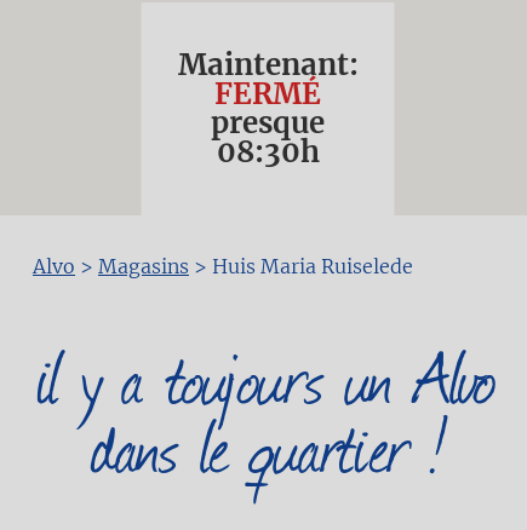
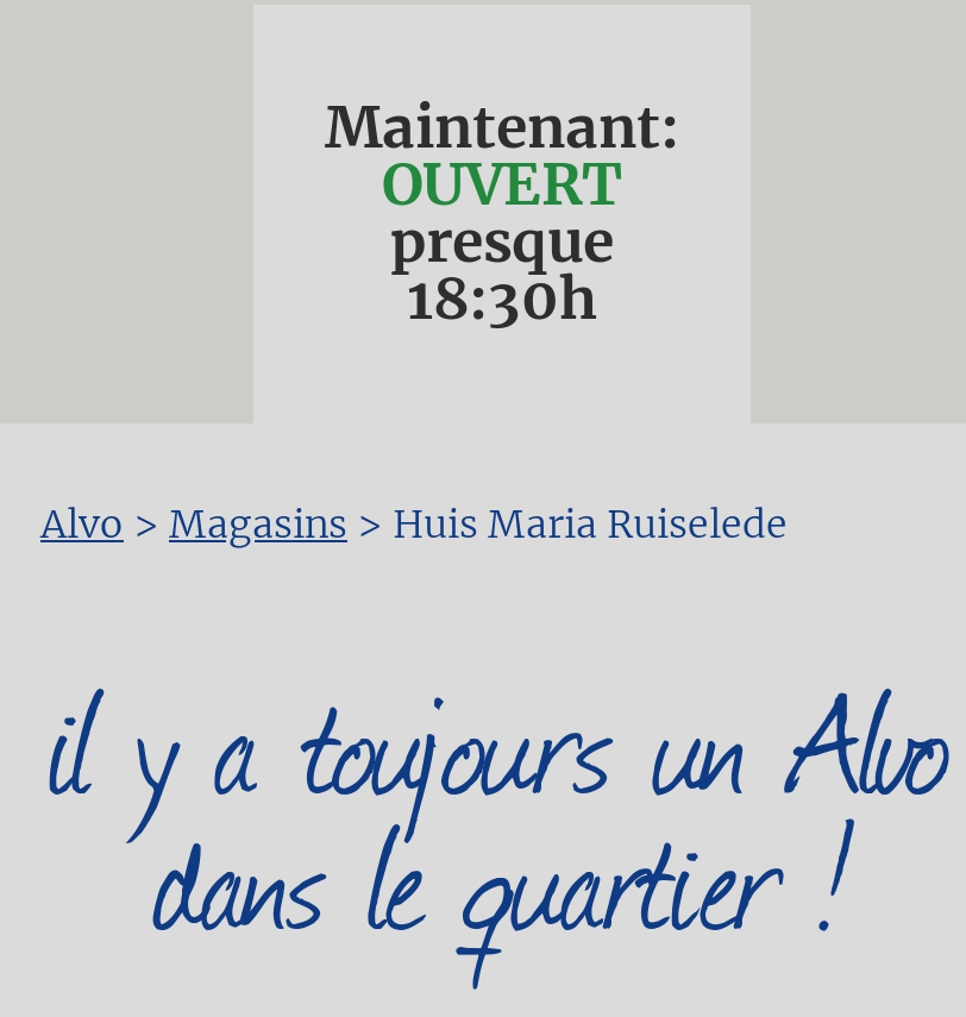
[214,75,321,113] FERMÉ -> [382,147,622,221] OUVERT
[216,133,319,171] 08:30h -> [407,262,597,335] 18:30h

